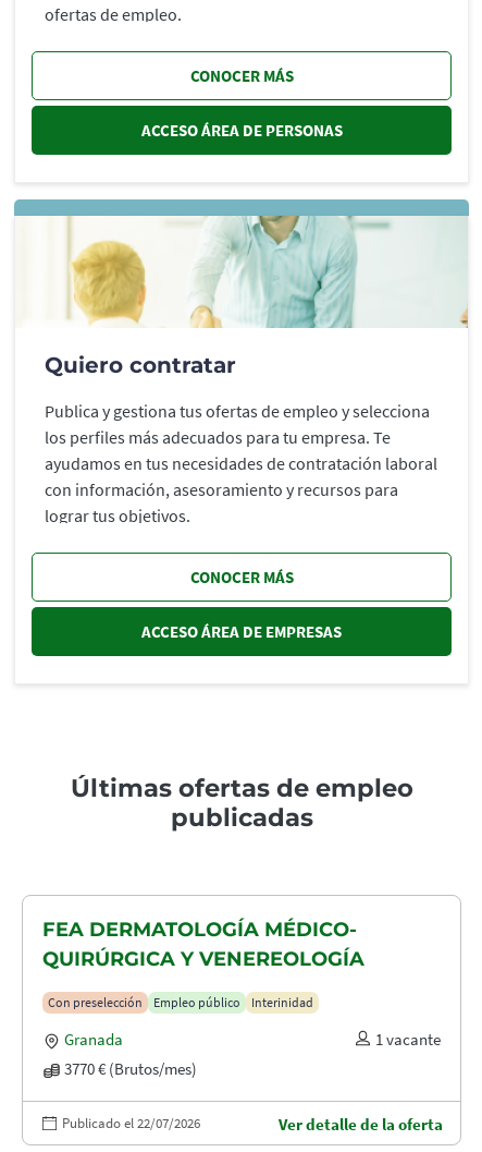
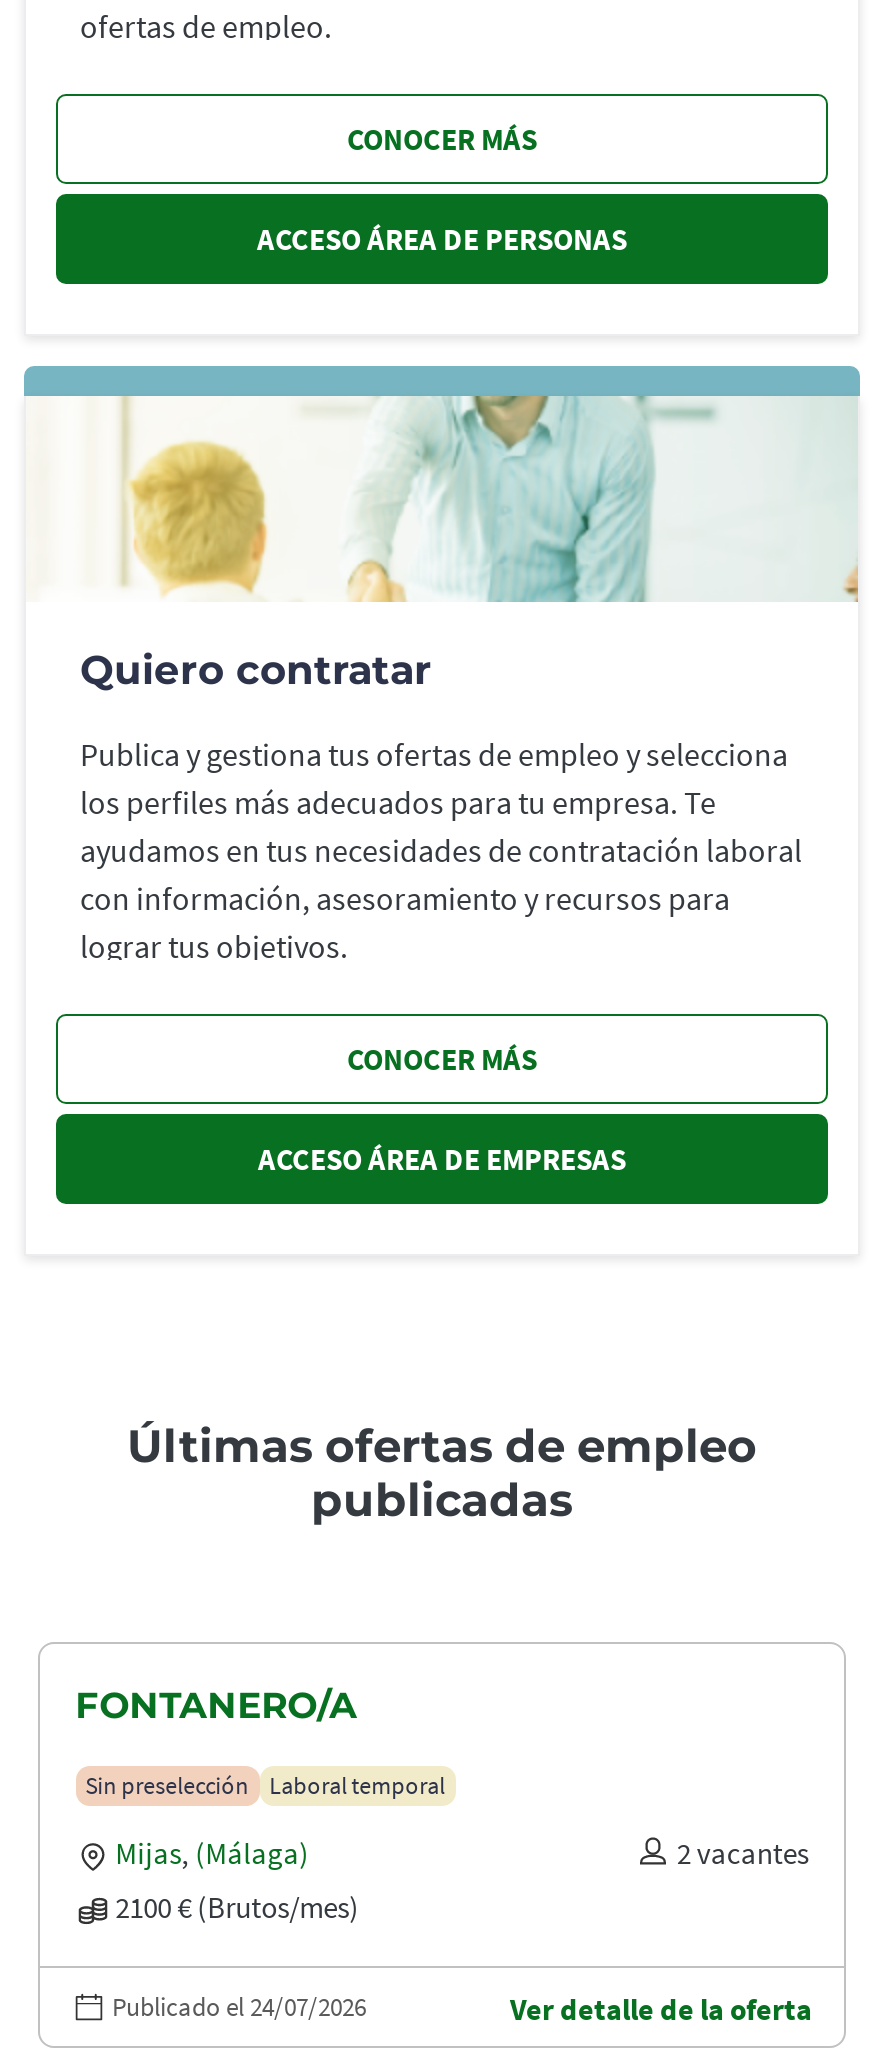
[42,917,364,971] FEA DERMATOLOGÍA MÉDICO- | QUIRÚRGICA Y VENEREOLOGÍA -> [75,1683,357,1727] FONTANERO/A
[47,994,313,1010] Con preselección | Empleo público | Interinidad -> [85,1769,445,1799] Sin preselección | Laboral temporal
[64,1028,441,1079] Granada | 1 vacante | 3770 € (Brutos/mes) -> [115,1833,809,1925] Mijas, (Málaga) | 2 vacantes | 2100 € (Brutos/mes)
[62,1113,200,1132] Publicado el 22/07/2026 -> [112,1989,366,2023] Publicado el 24/07/2026

